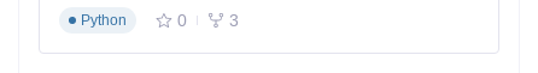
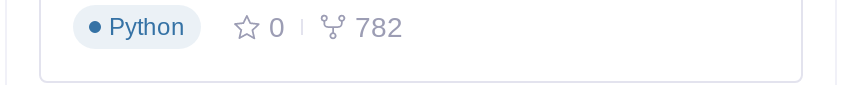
[229,10,239,29] 3 -> [355,10,403,42] 782

